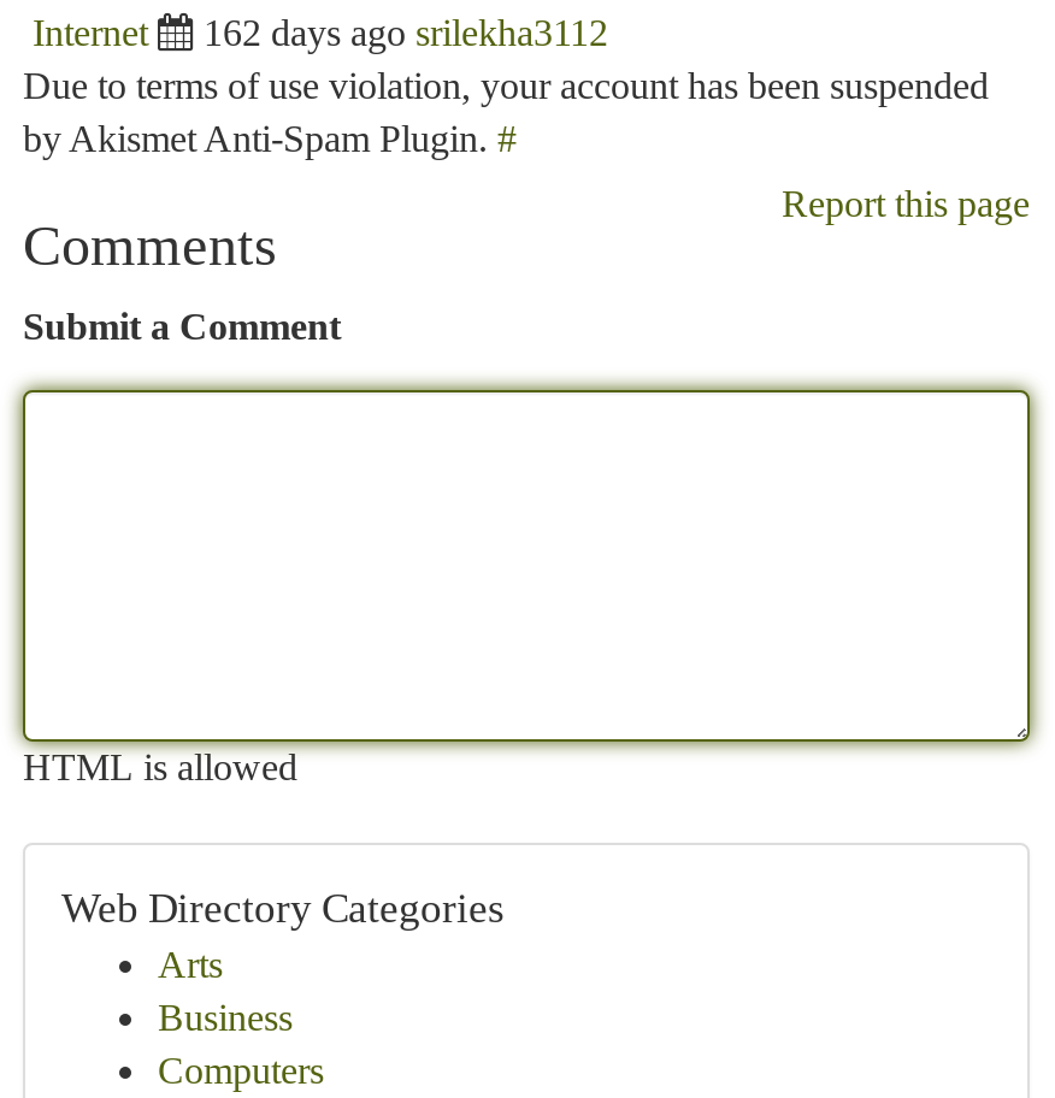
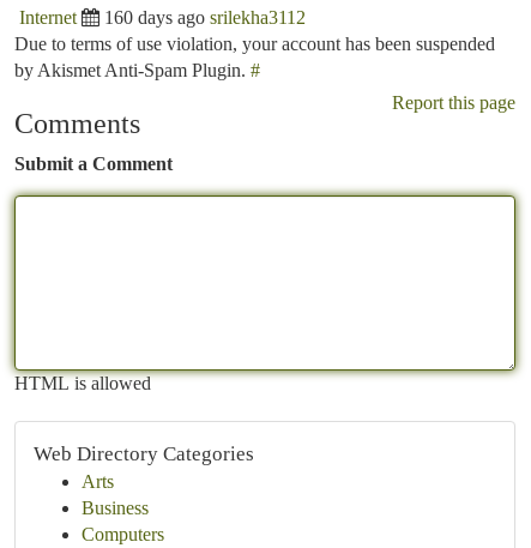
[204,12,608,53] 162 days ago srilekha3112 -> [104,7,306,28] 160 days ago srilekha3112

